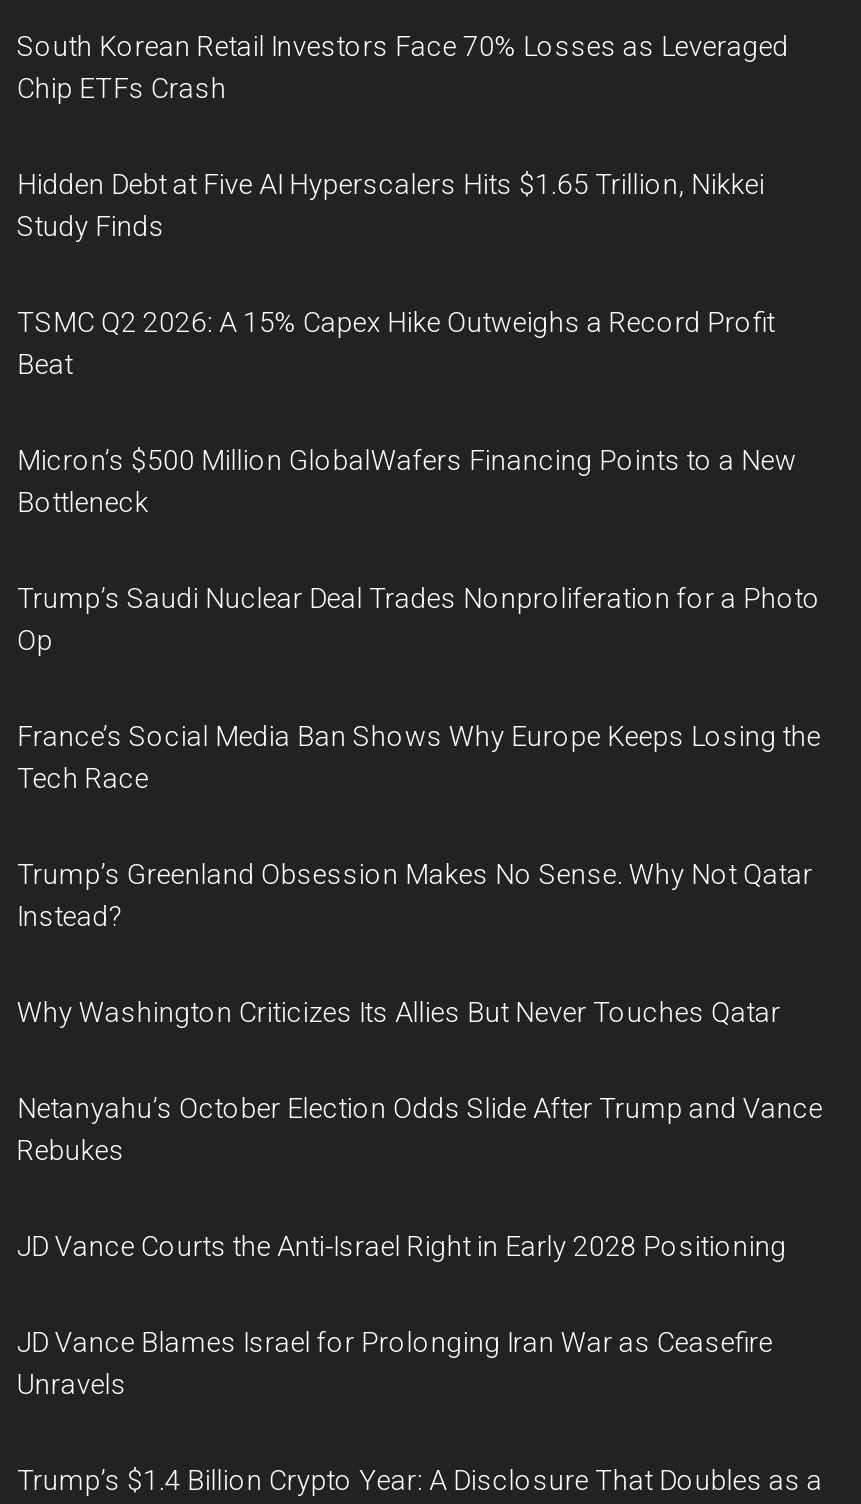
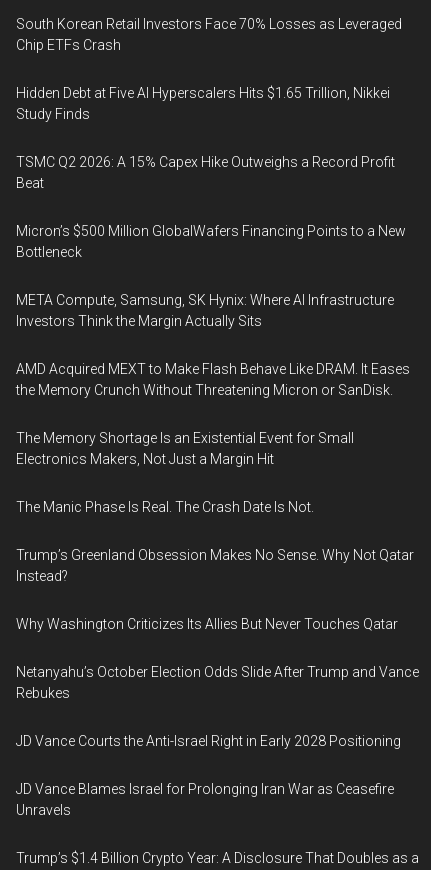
[17,582,821,794] Trump’s Saudi Nuclear Deal Trades Nonproliferation for a Photo | Op | France’s Social Media Ban Shows Why Europe Keeps Losing the | Tech Race -> [16,292,410,515] META Compute, Samsung, SK Hynix: Where AI Infrastructure | Investors Think the Margin Actually Sits | AMD Acquired MEXT to Make Flash Behave Like DRAM. It Eases | the Memory Crunch Without Threatening Micron or SanDisk. | The Memory Shortage Is an Existential Event for Small | Electronics Makers, Not Just a Margin Hit | The Manic Phase Is Real. The Crash Date Is Not.

